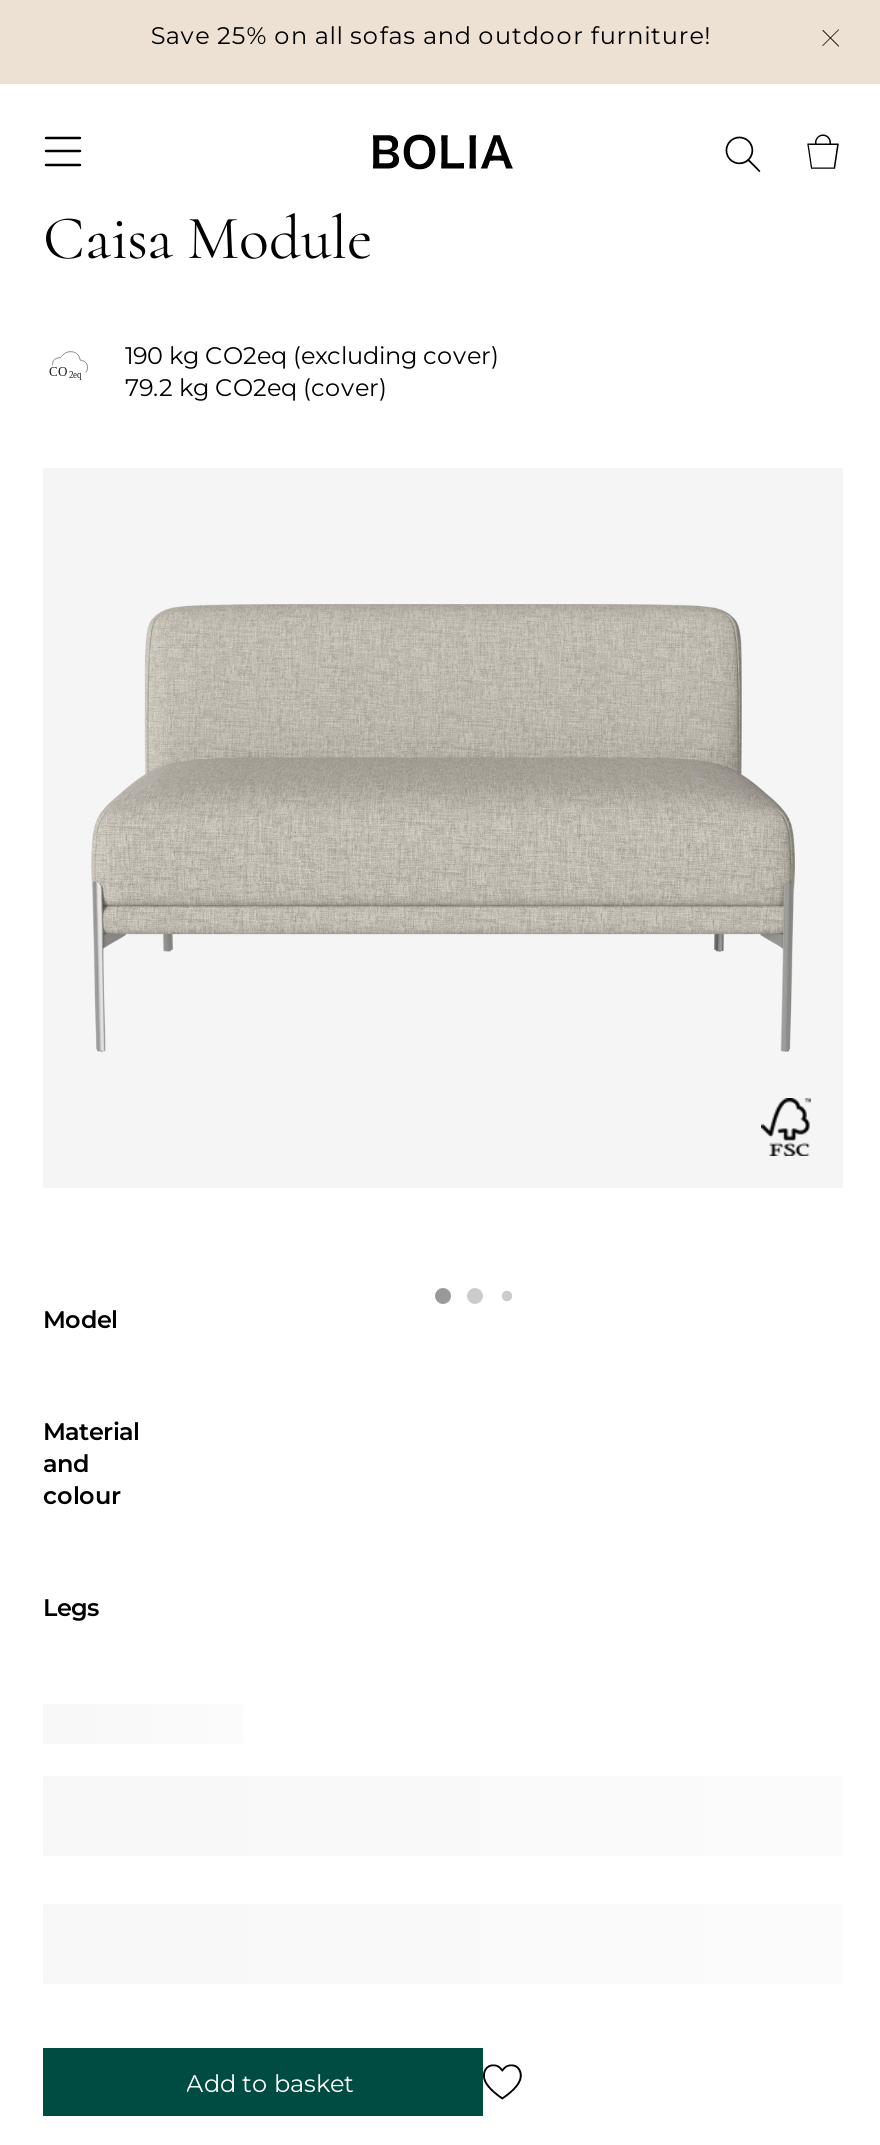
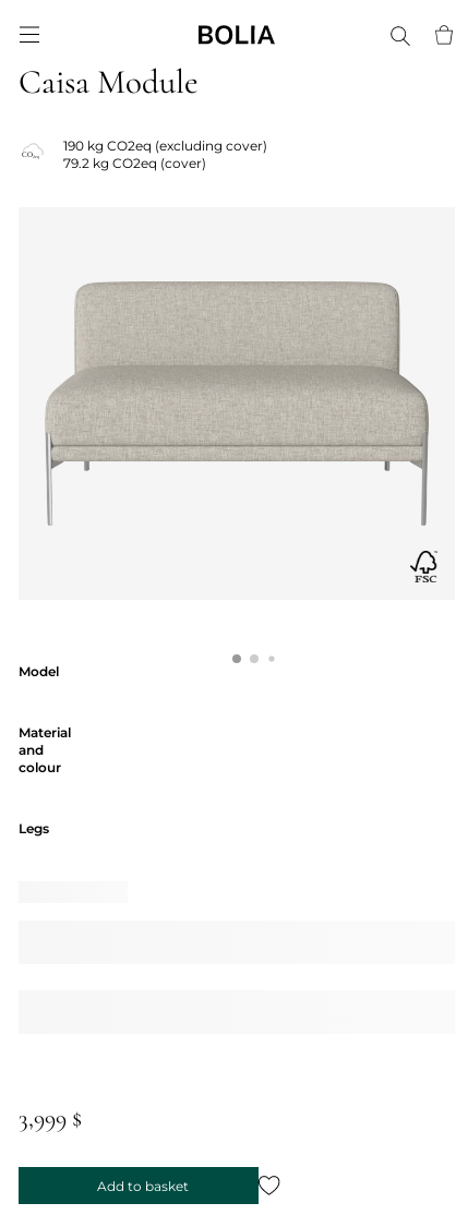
[151,20,711,50] Save 25% on all sofas and outdoor furniture! -> none
moved [43,200,499,1622] -> [19,61,267,837]: Caisa Module | 190 kg CO2eq (excluding cover) | 79.2 kg CO2eq (cover) | Model | Material | and | colour | Legs
none -> [19,1104,82,1132] 3,999 $

